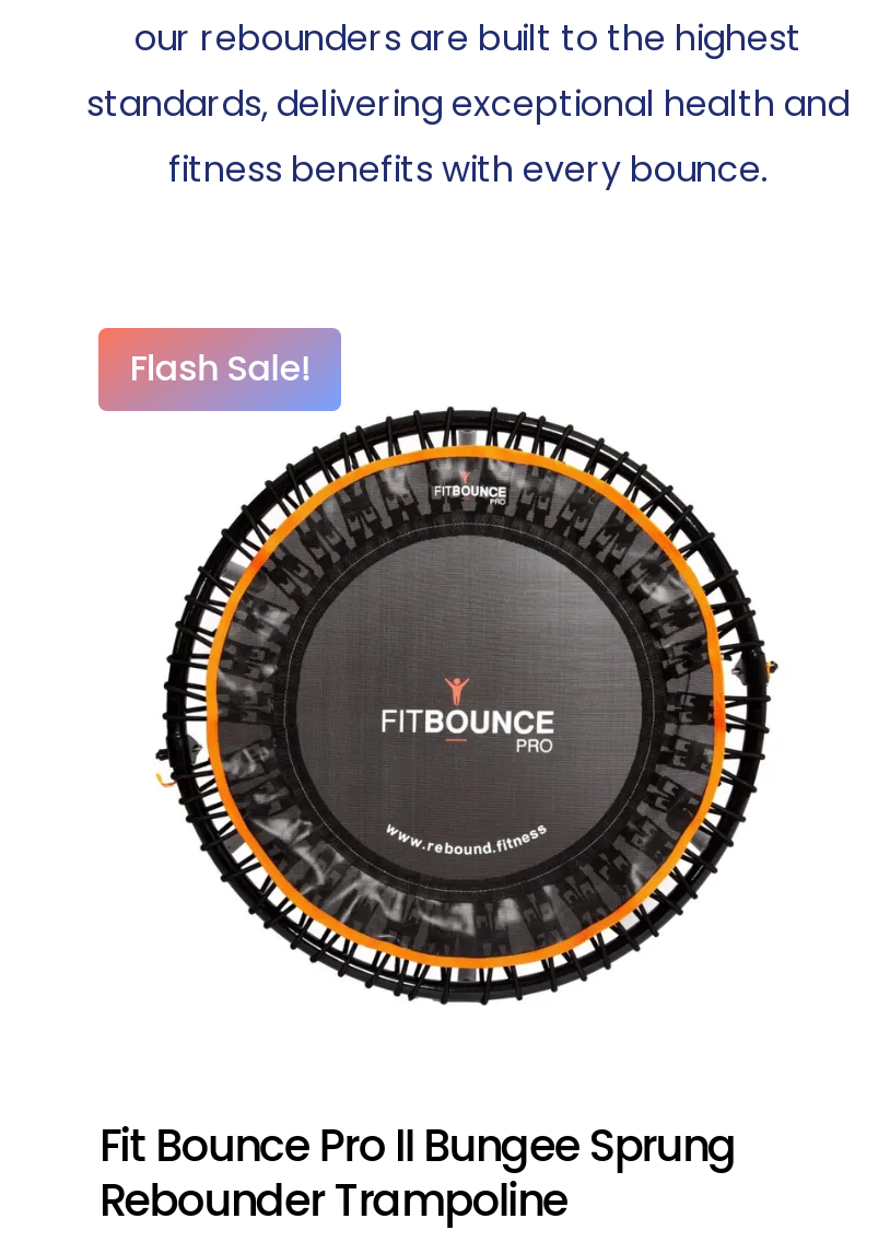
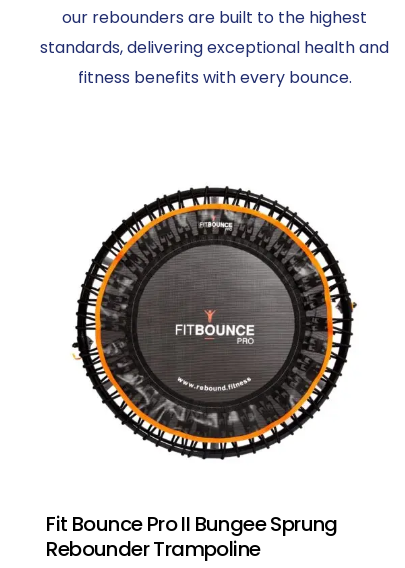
[130,344,311,394] Flash Sale! -> none

